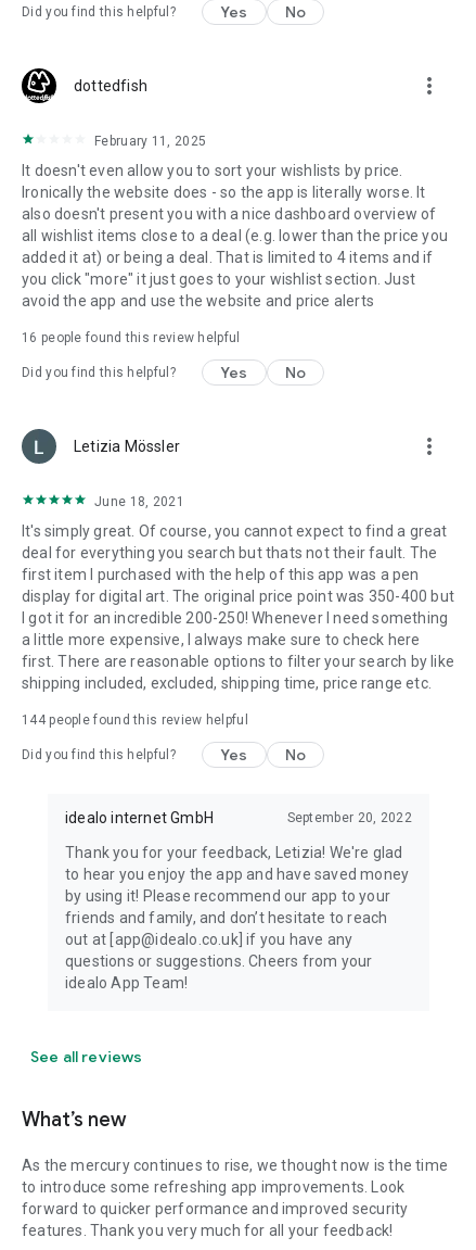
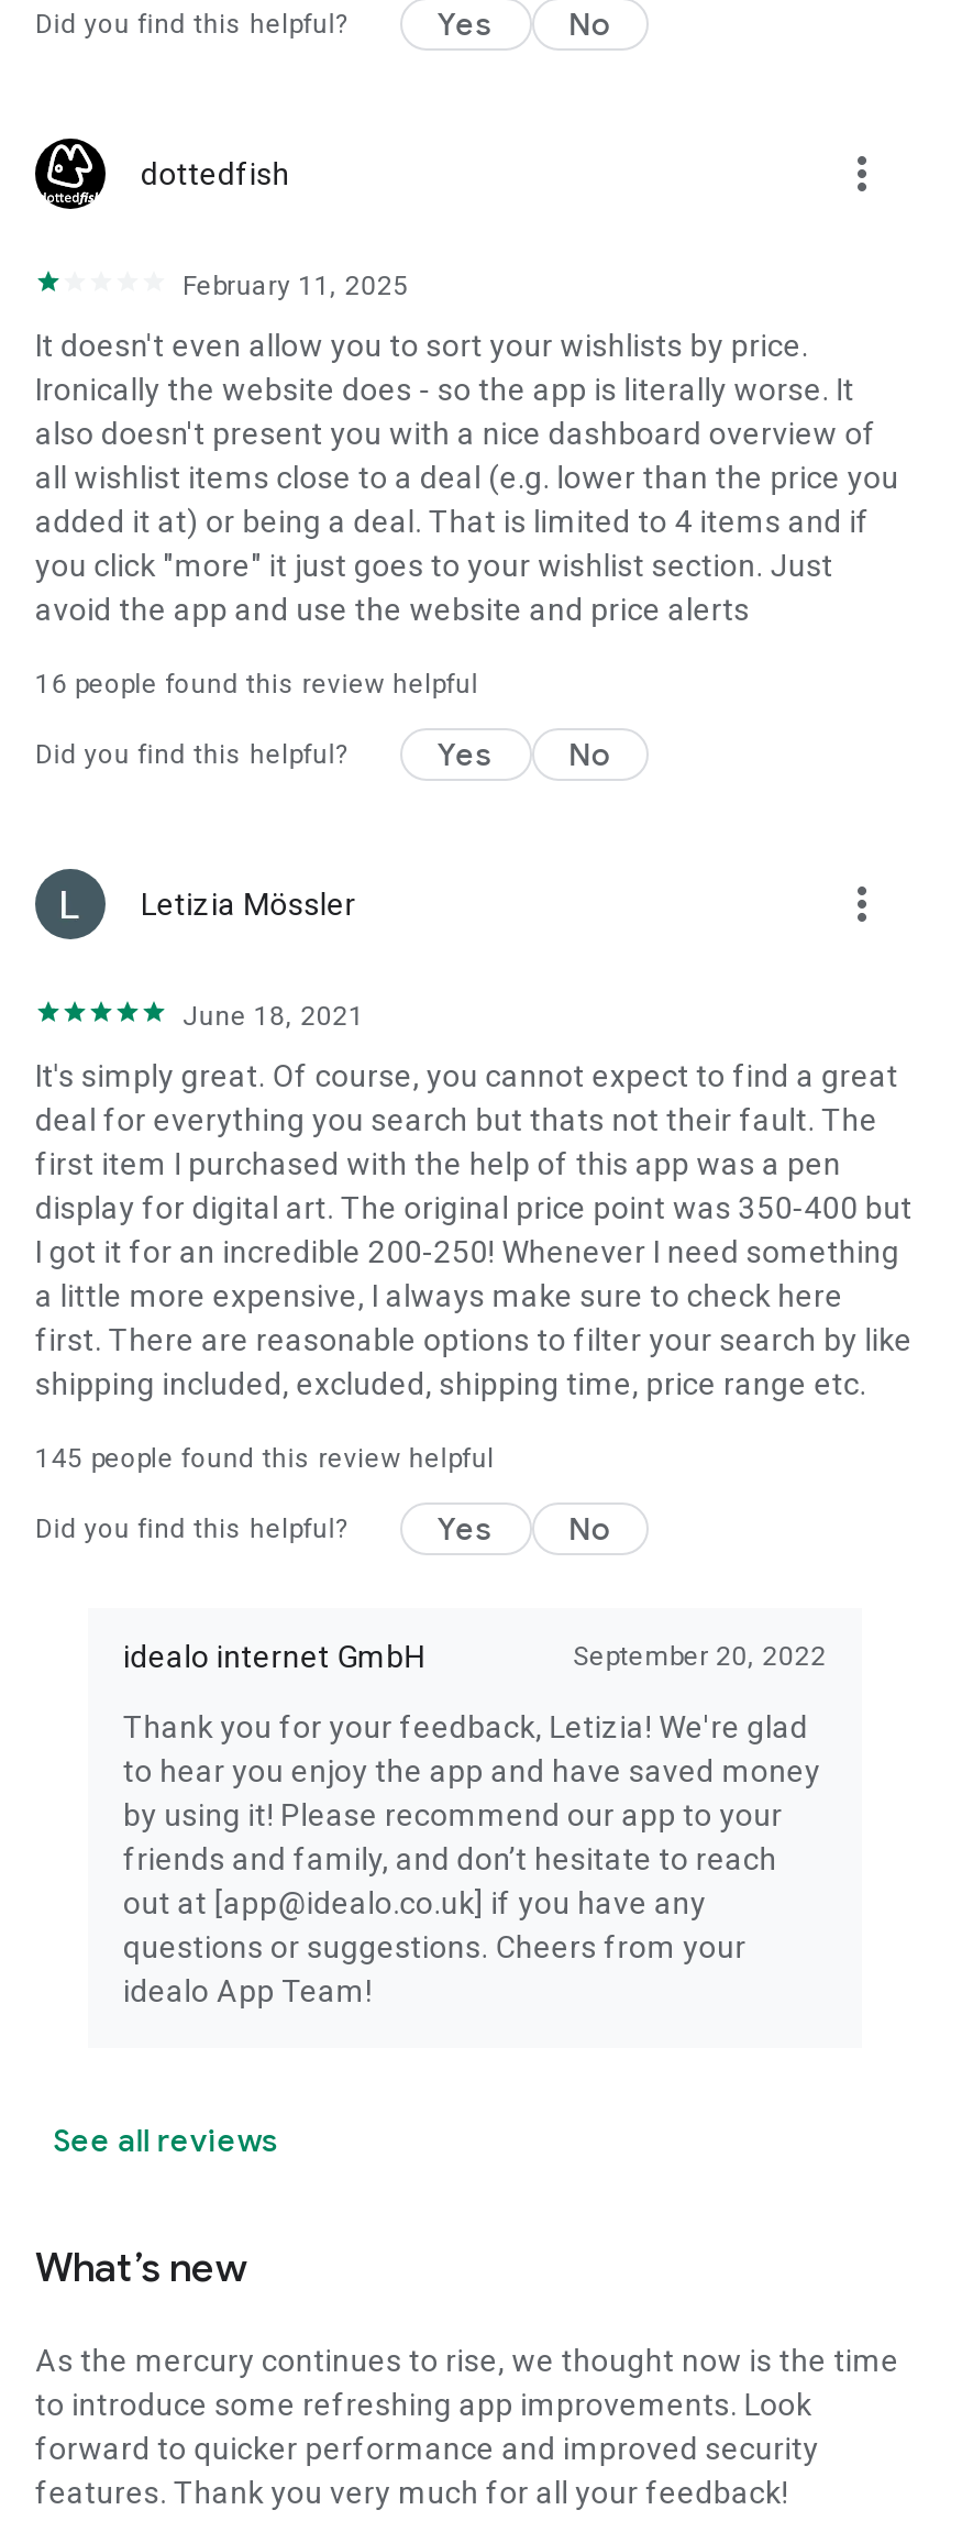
[22,712,248,728] 144 people found this review helpful -> [35,1443,494,1474] 145 people found this review helpful

